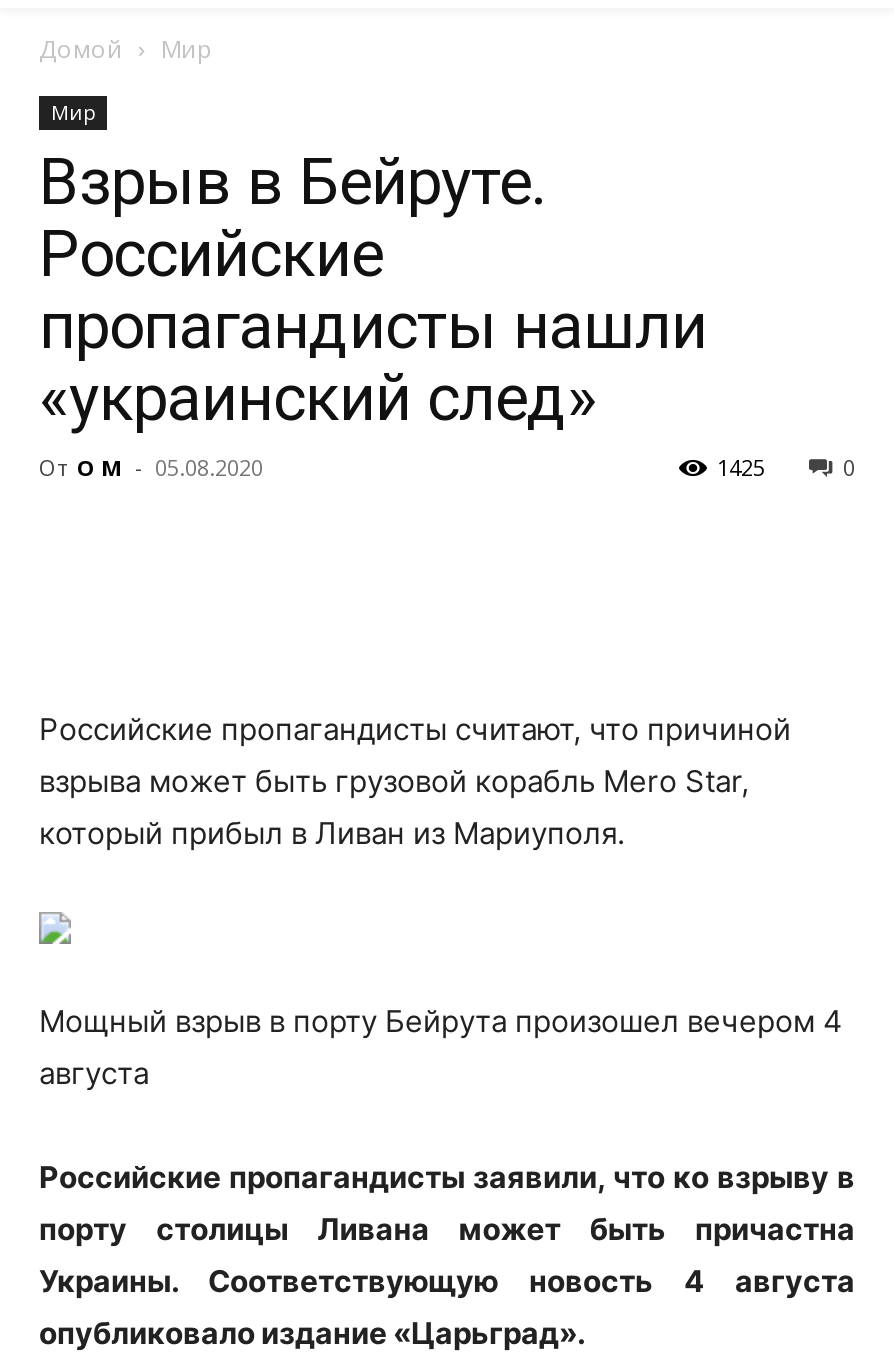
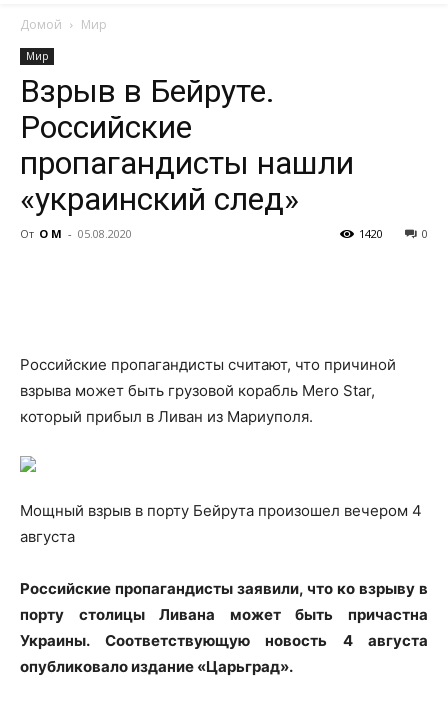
[717,451,765,481] 1425 -> [359,226,383,241] 1420

